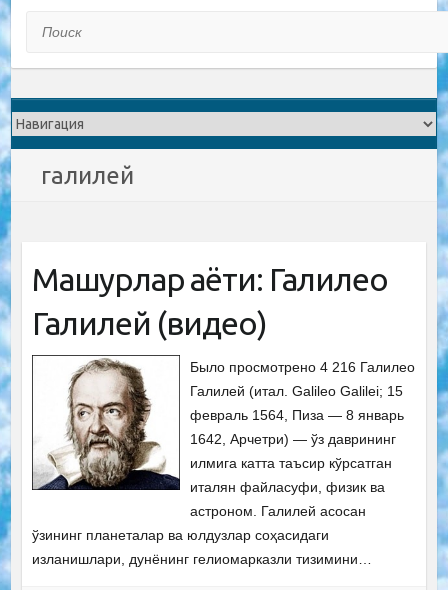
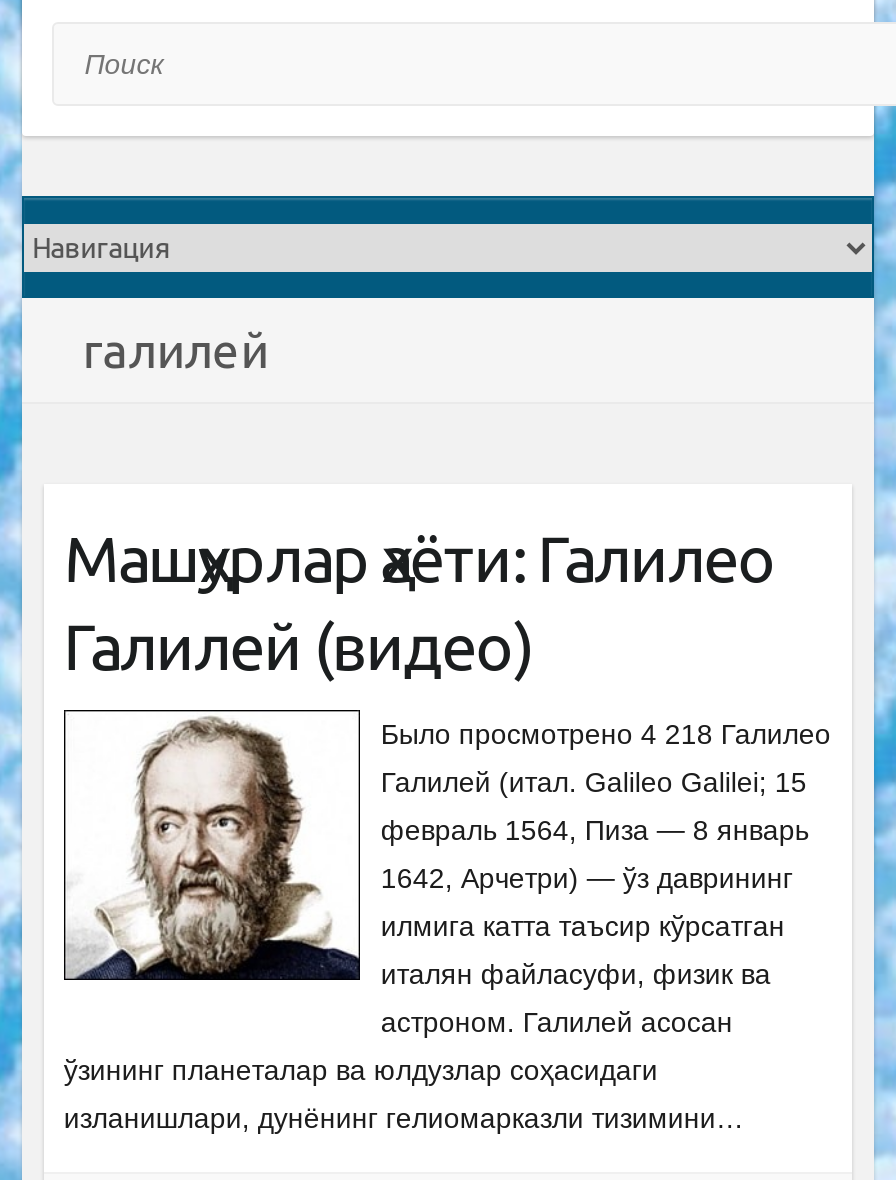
[190,359,415,375] Было просмотрено 4 216 Галилео -> [381,718,831,750] Было просмотрено 4 218 Галилео

